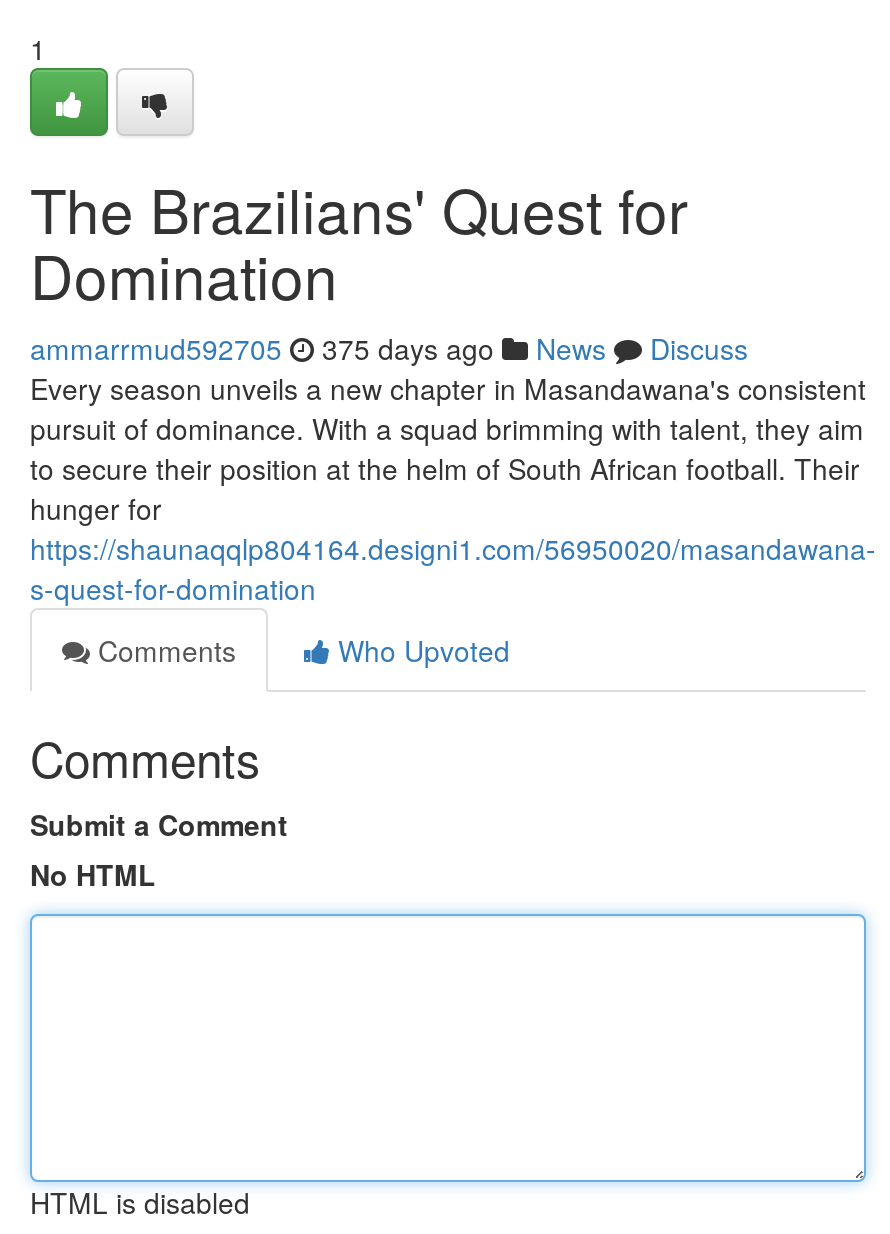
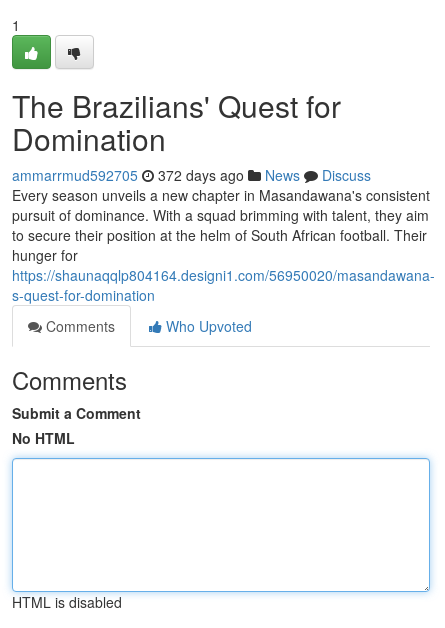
[30,328,748,368] ammarrmud592705 375 days ago News Discuss -> [12,165,371,185] ammarrmud592705 372 days ago News Discuss

